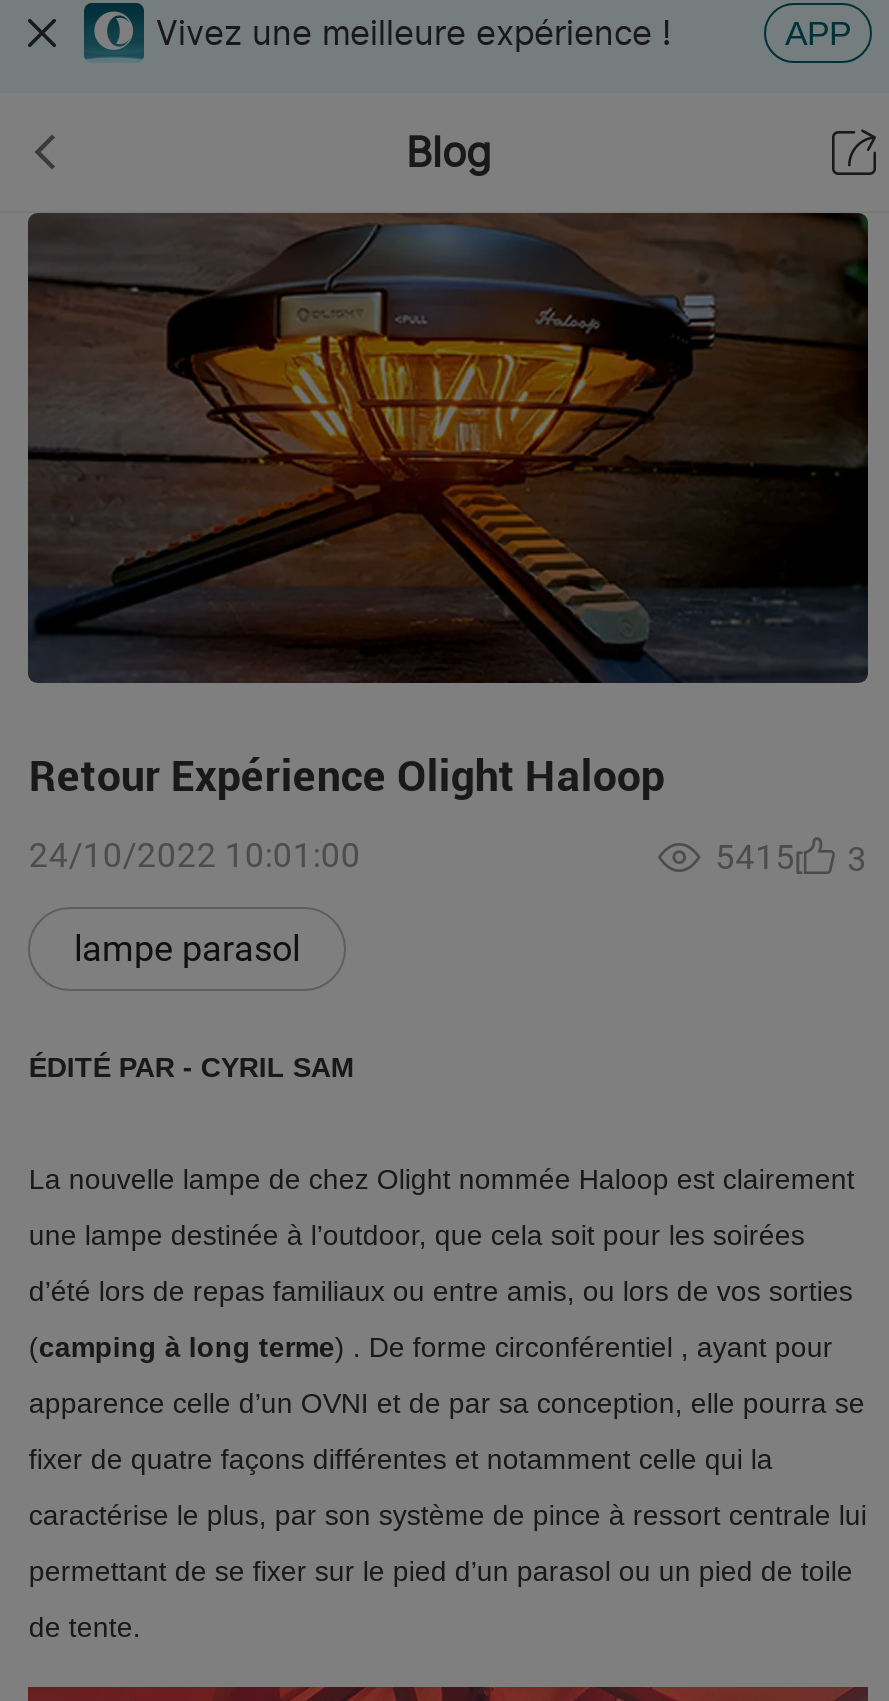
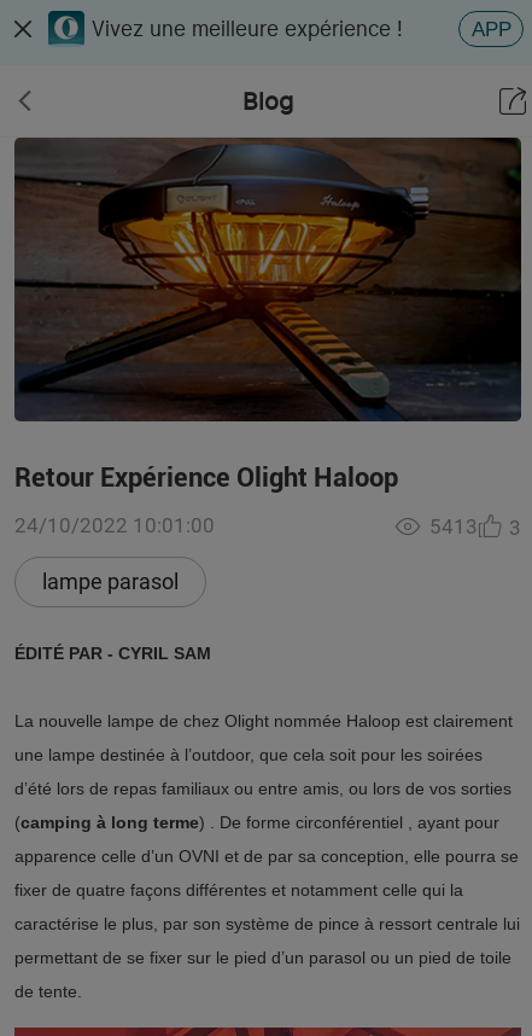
[715,837,867,879] 5415 3 -> [429,514,521,540] 5413 3

